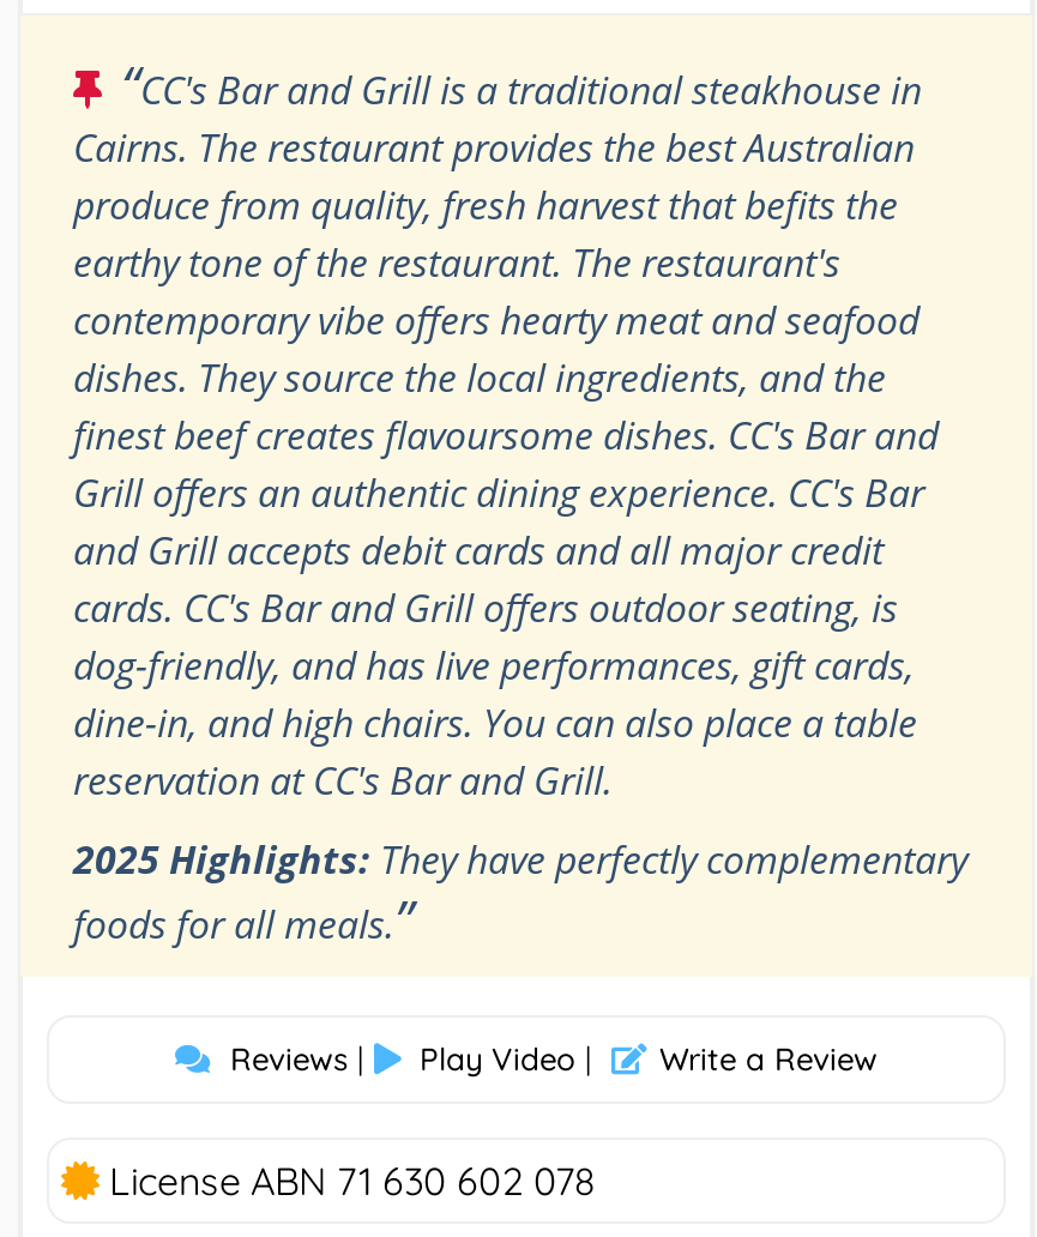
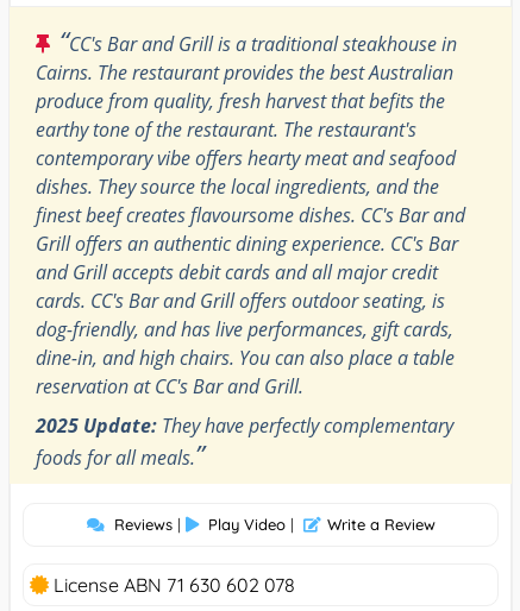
[73,833,967,885] 2025 Highlights: They have perfectly complementary -> [36,412,453,438] 2025 Update: They have perfectly complementary

